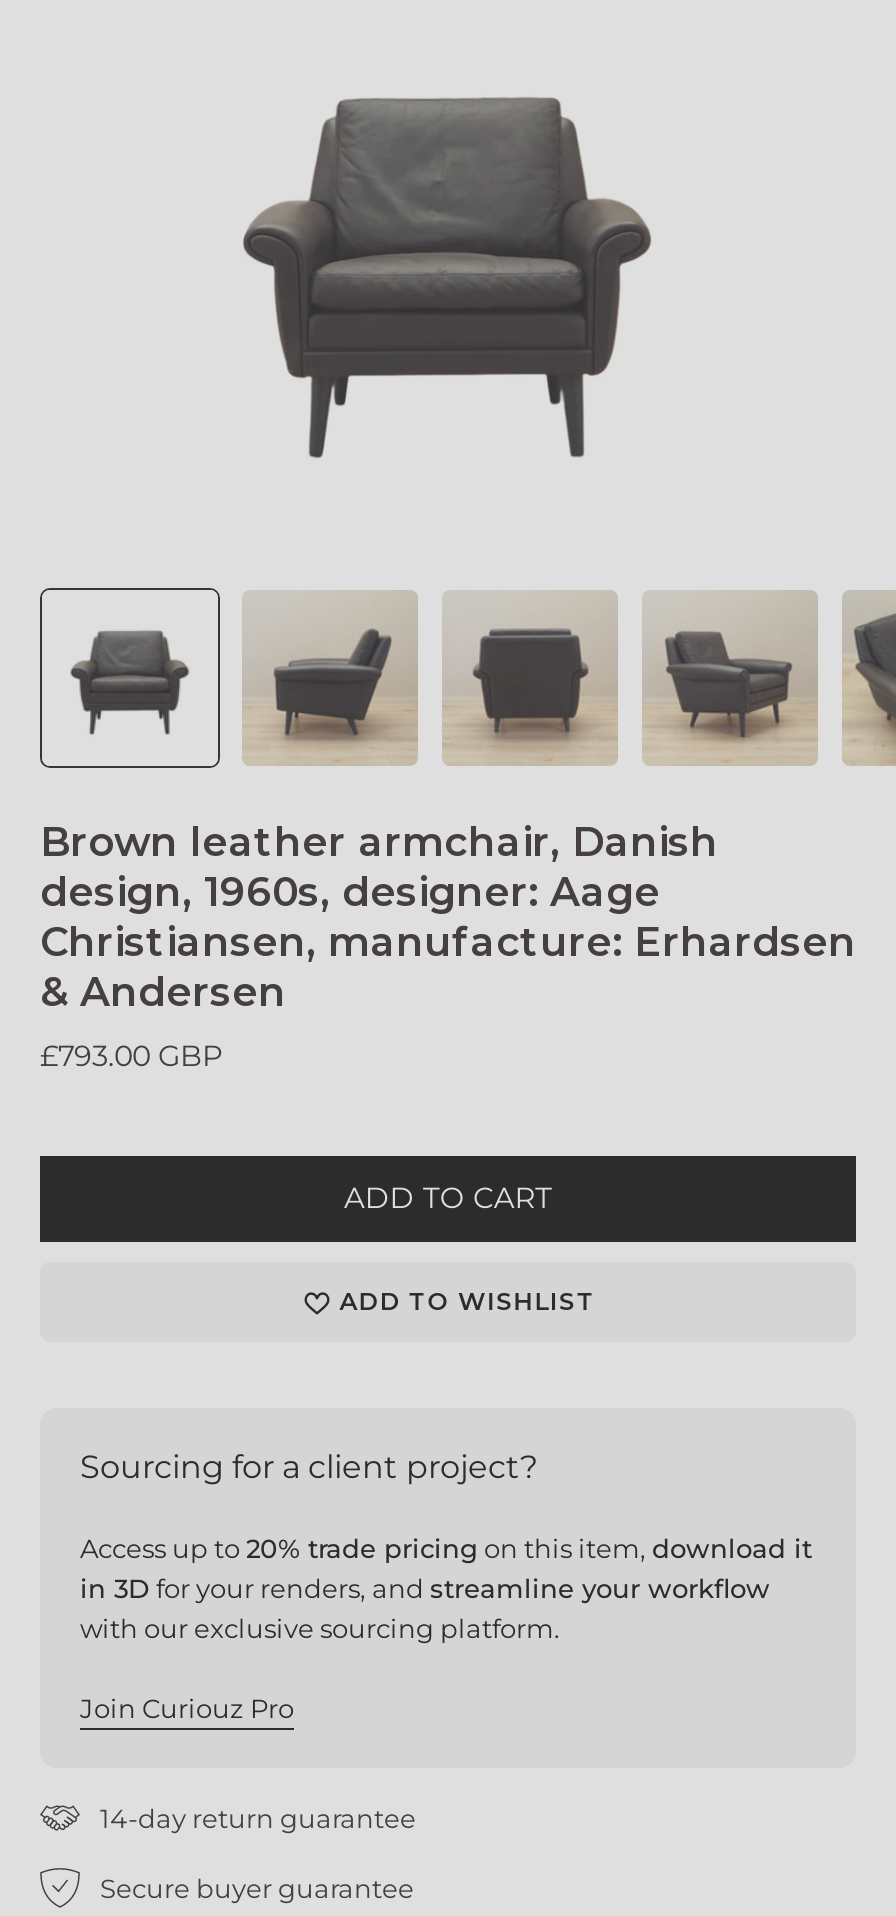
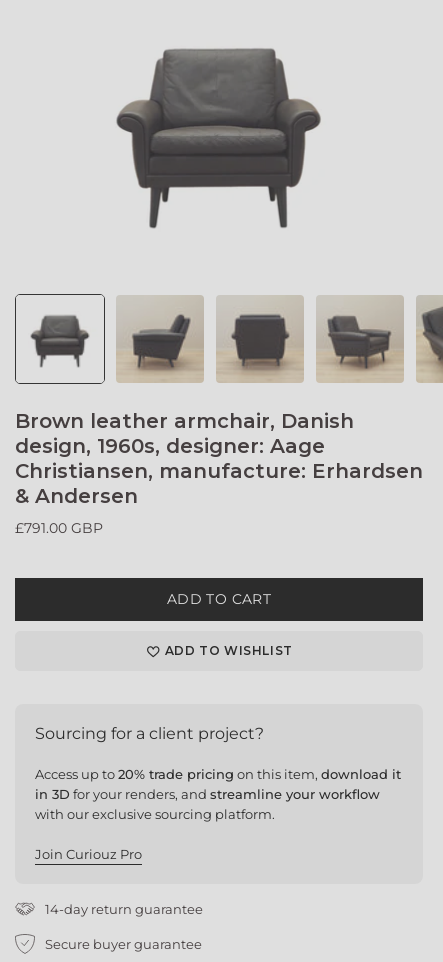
[40,1037,222,1073] £793.00 GBP -> [15,519,103,537] £791.00 GBP

